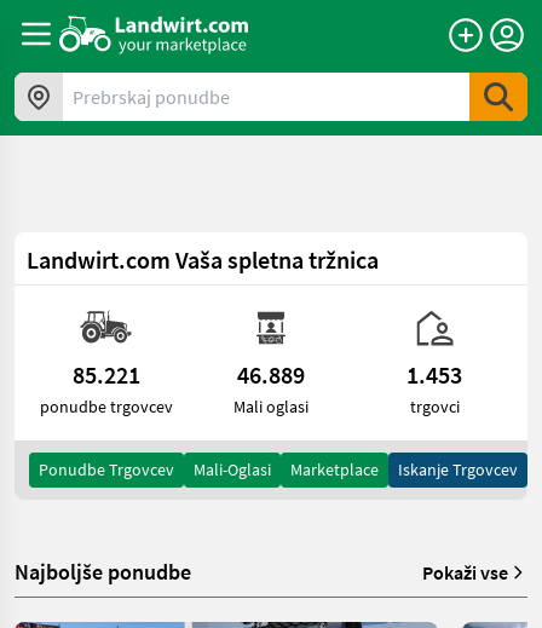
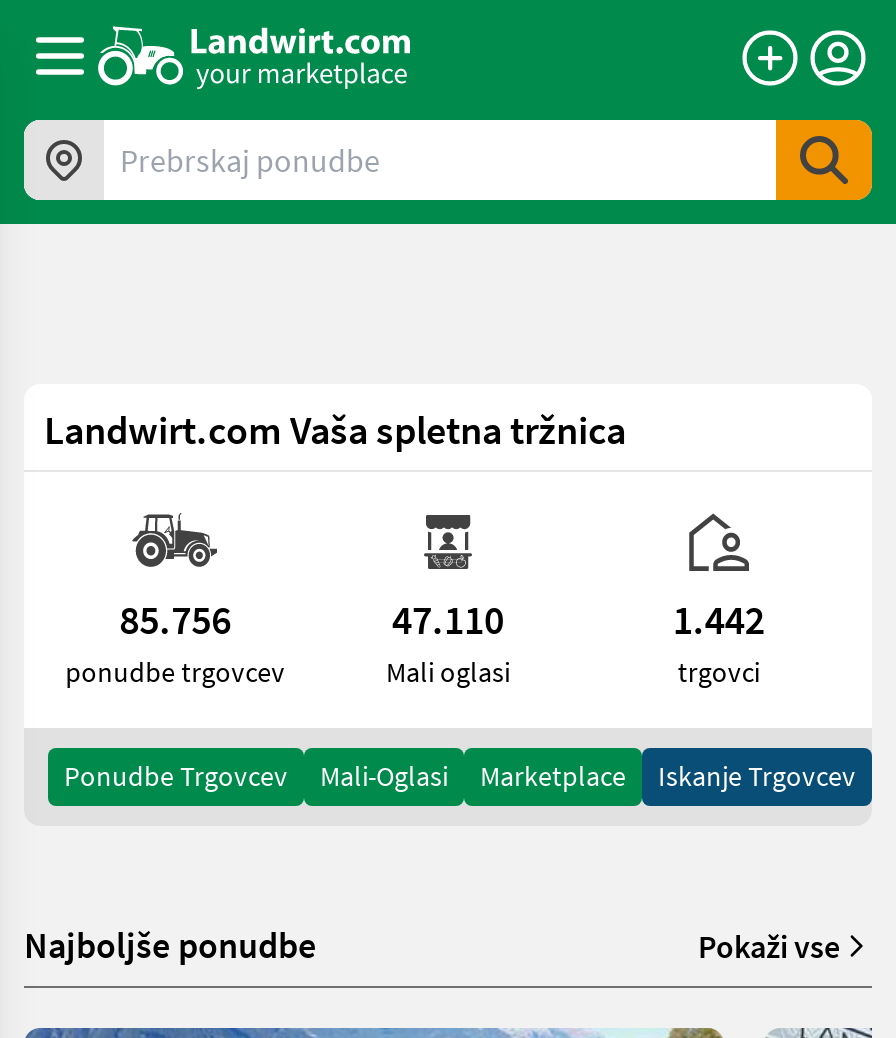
[72,359,140,390] 85.221 -> [119,594,231,644] 85.756
[237,359,305,390] 46.889 -> [392,594,504,644] 47.110
[407,359,463,390] 1.453 -> [673,594,765,644] 1.442

